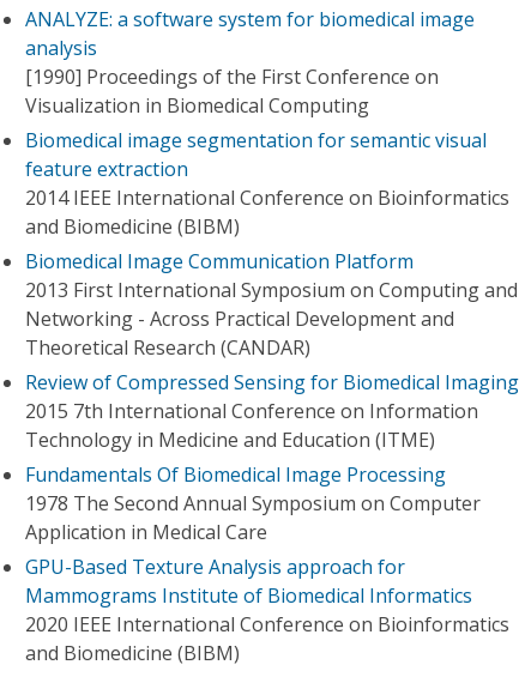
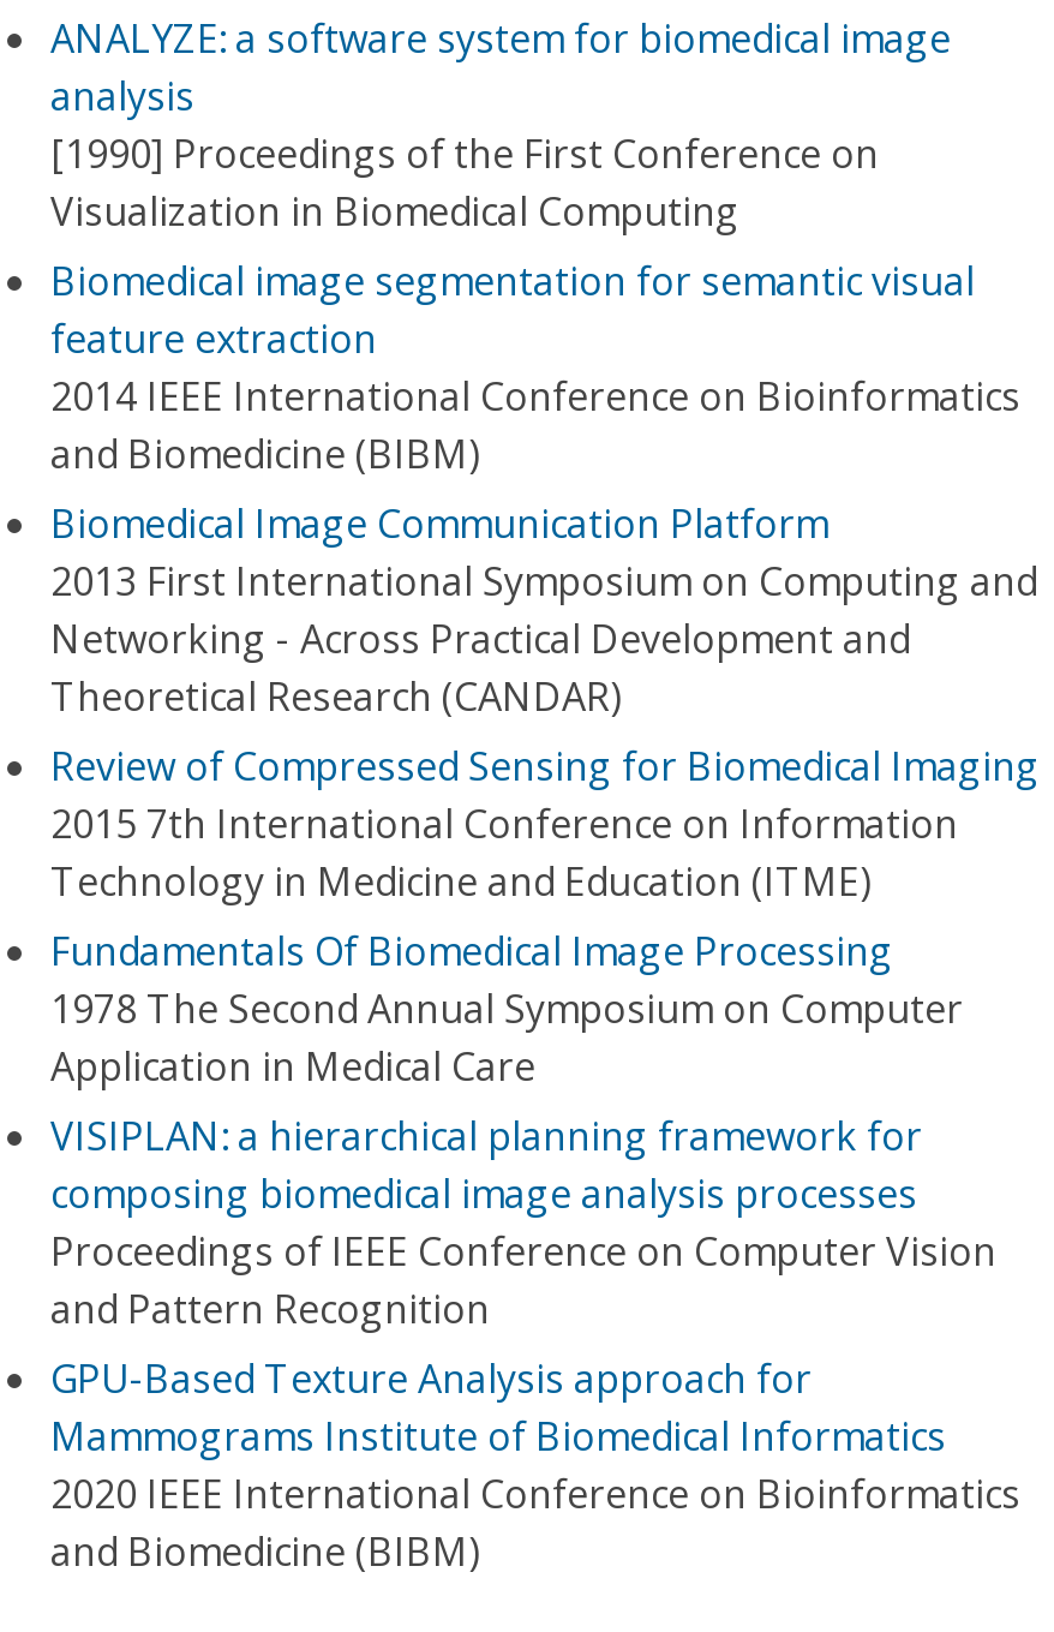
none -> [50,1110,996,1335] VISIPLAN: a hierarchical planning framework for | composing biomedical image analysis processes | Proceedings of IEEE Conference on Computer Vision | and Pattern Recognition

